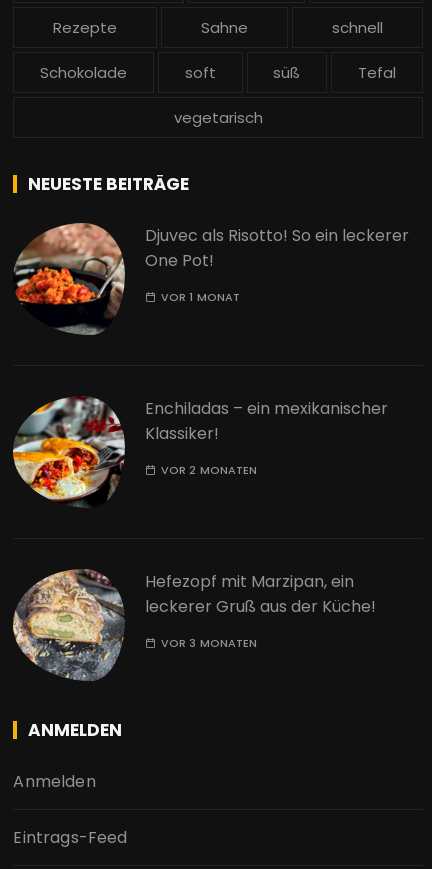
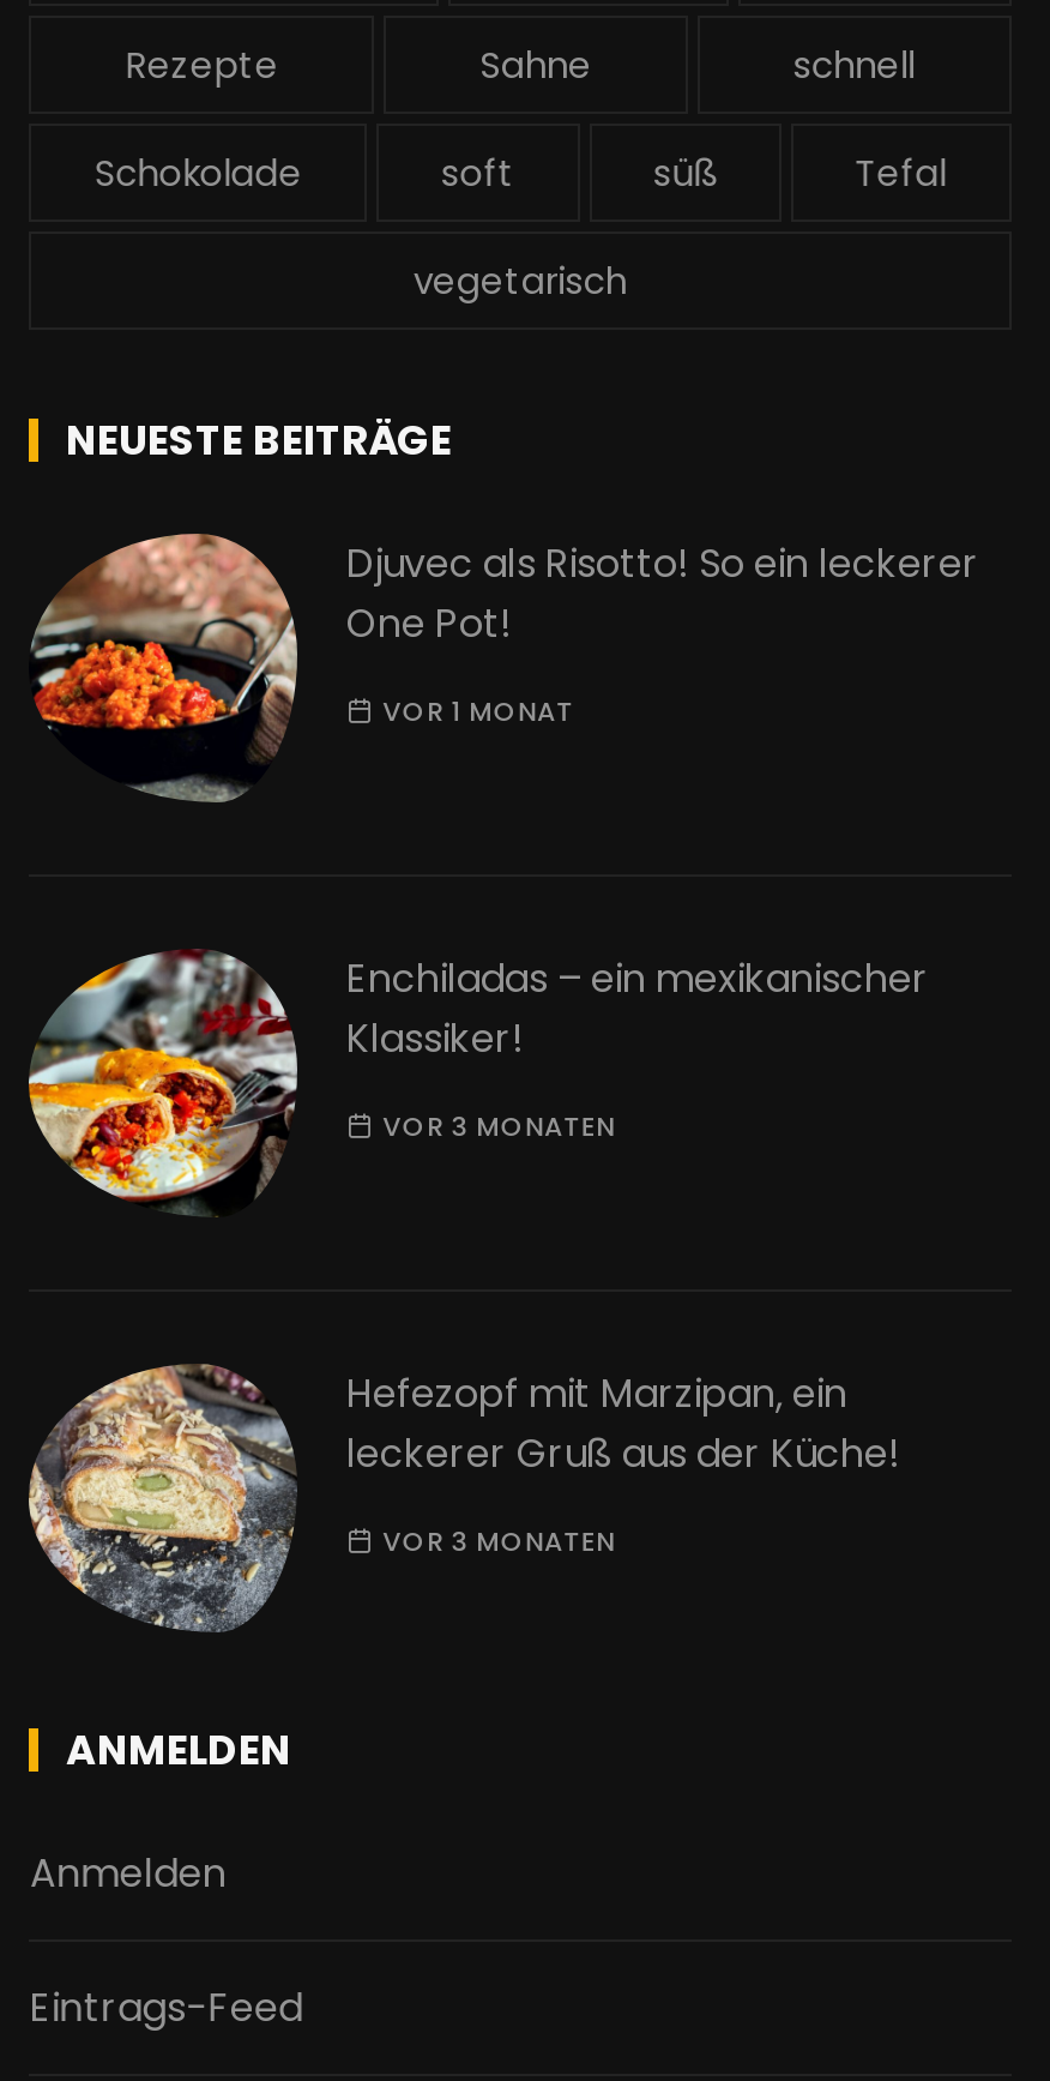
[161,462,258,478] VOR 2 MONATEN -> [383,1108,615,1146] VOR 3 MONATEN

